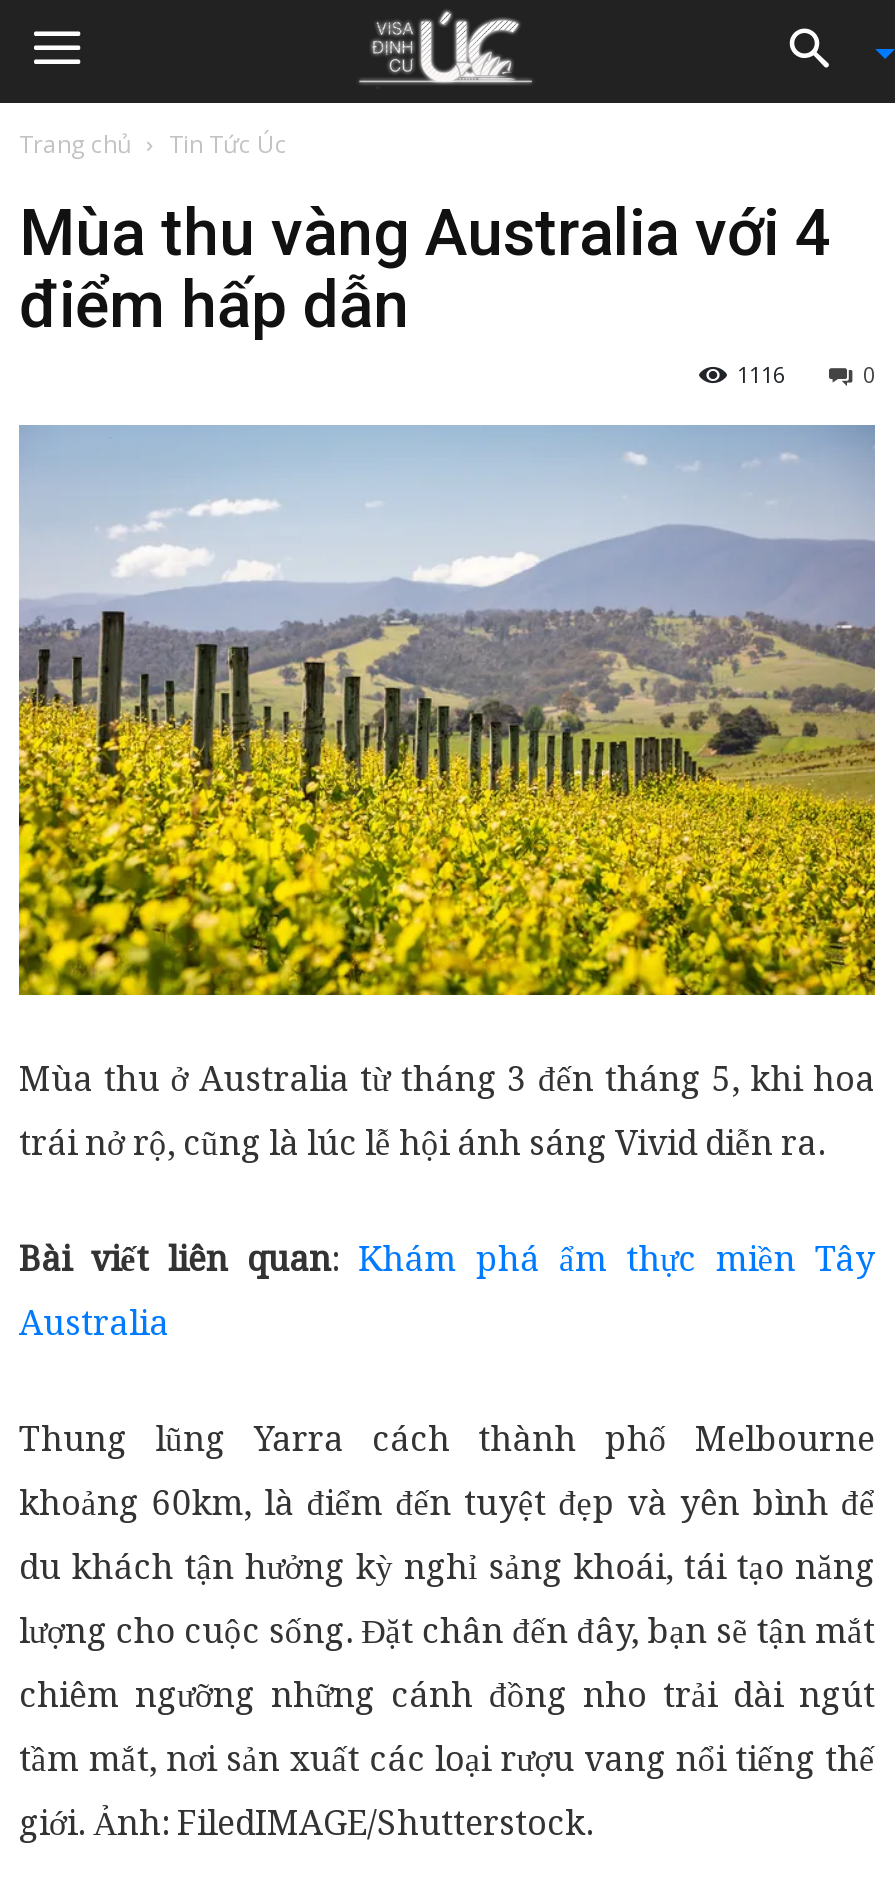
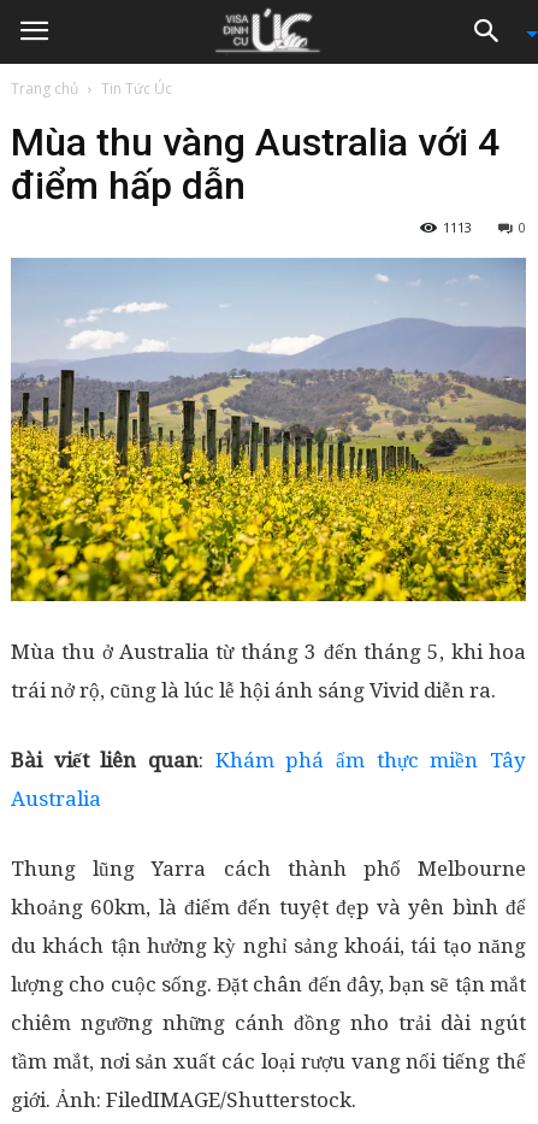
[737,359,785,389] 1116 -> [443,218,472,236] 1113

